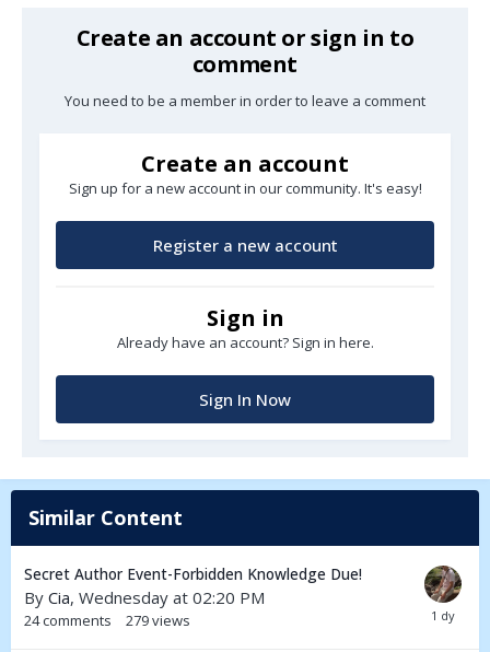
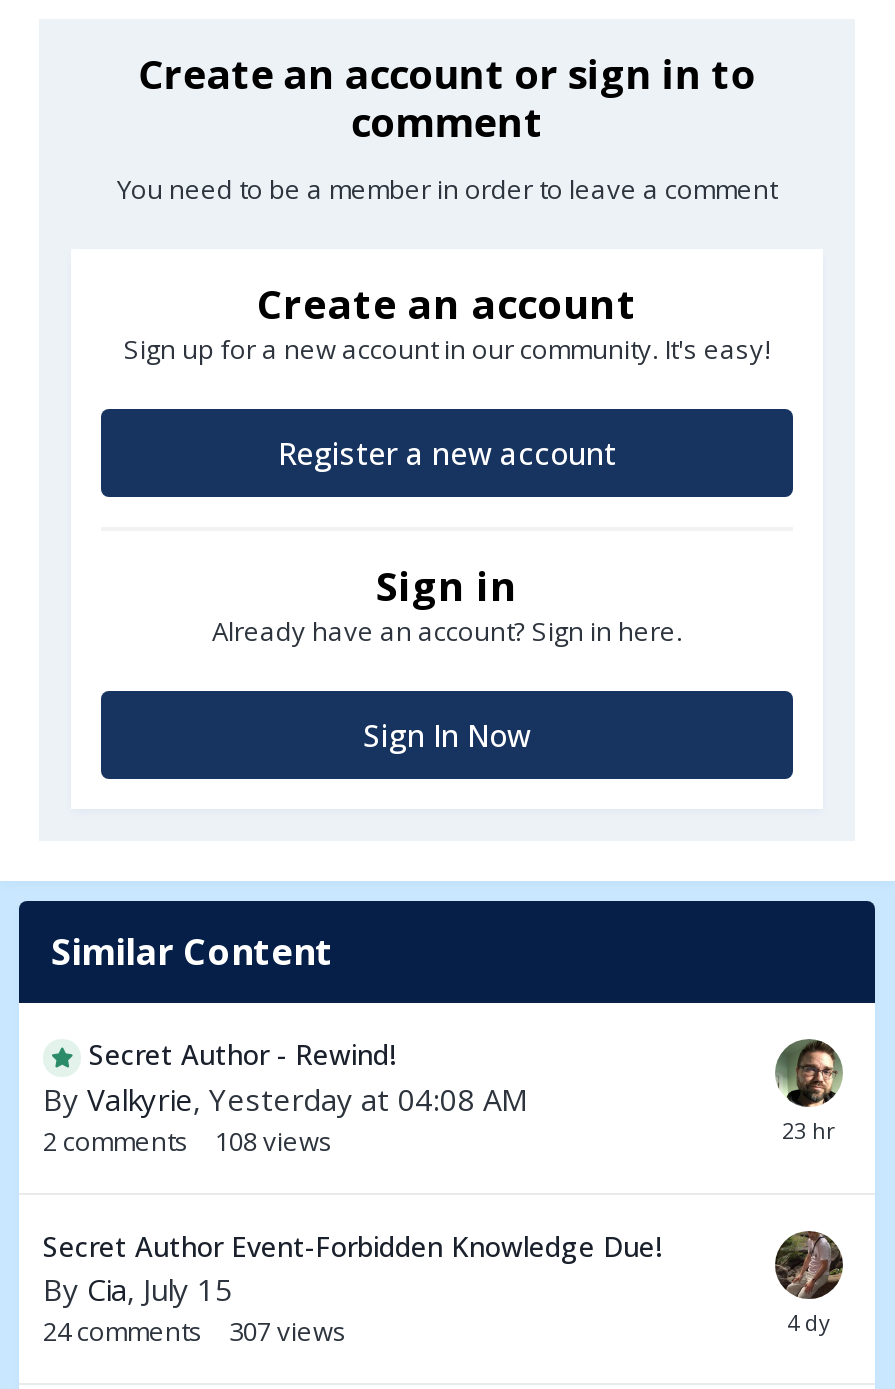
none -> [43,1036,527,1159] Secret Author - Rewind! | By Valkyrie, Yesterday at 04:08 AM | 2 comments | 108 views
none -> [775,1039,841,1107] [image]
[24,587,265,609] By Cia, Wednesday at 02:20 PM -> [43,1269,233,1309] By Cia, July 15
[24,611,190,631] 24 comments 279 views -> [43,1313,347,1349] 24 comments 307 views

